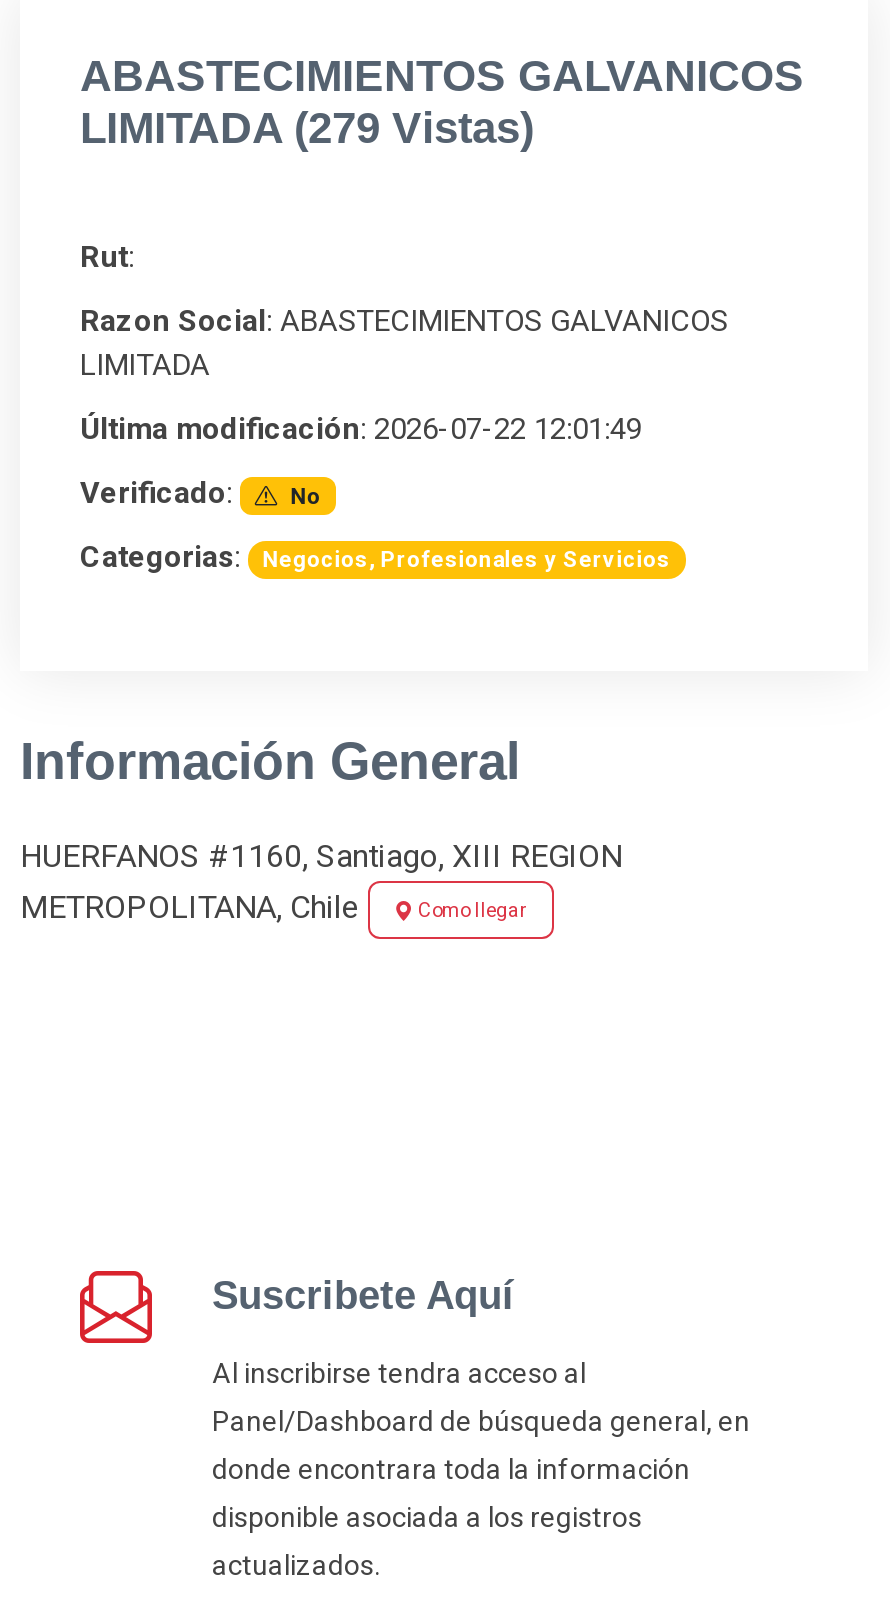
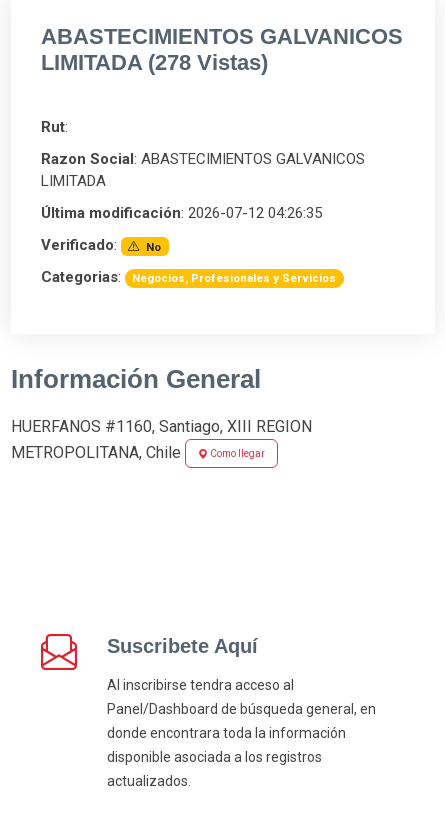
[80,104,534,154] LIMITADA (279 Vistas) -> [41,50,268,75] LIMITADA (278 Vistas)
[80,412,642,448] Última modificación: 2026-07-22 12:01:49 -> [41,204,322,222] Última modificación: 2026-07-12 04:26:35

